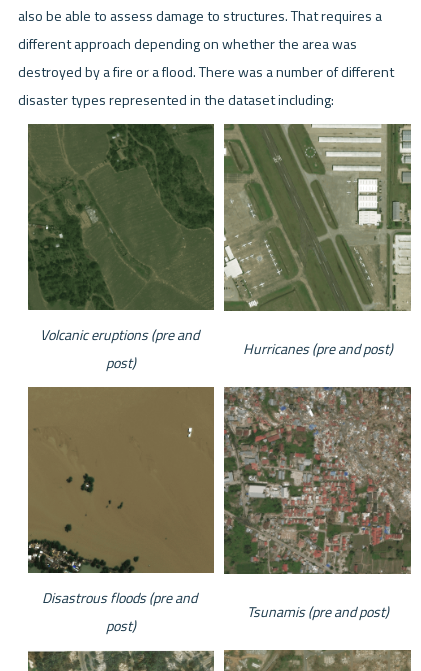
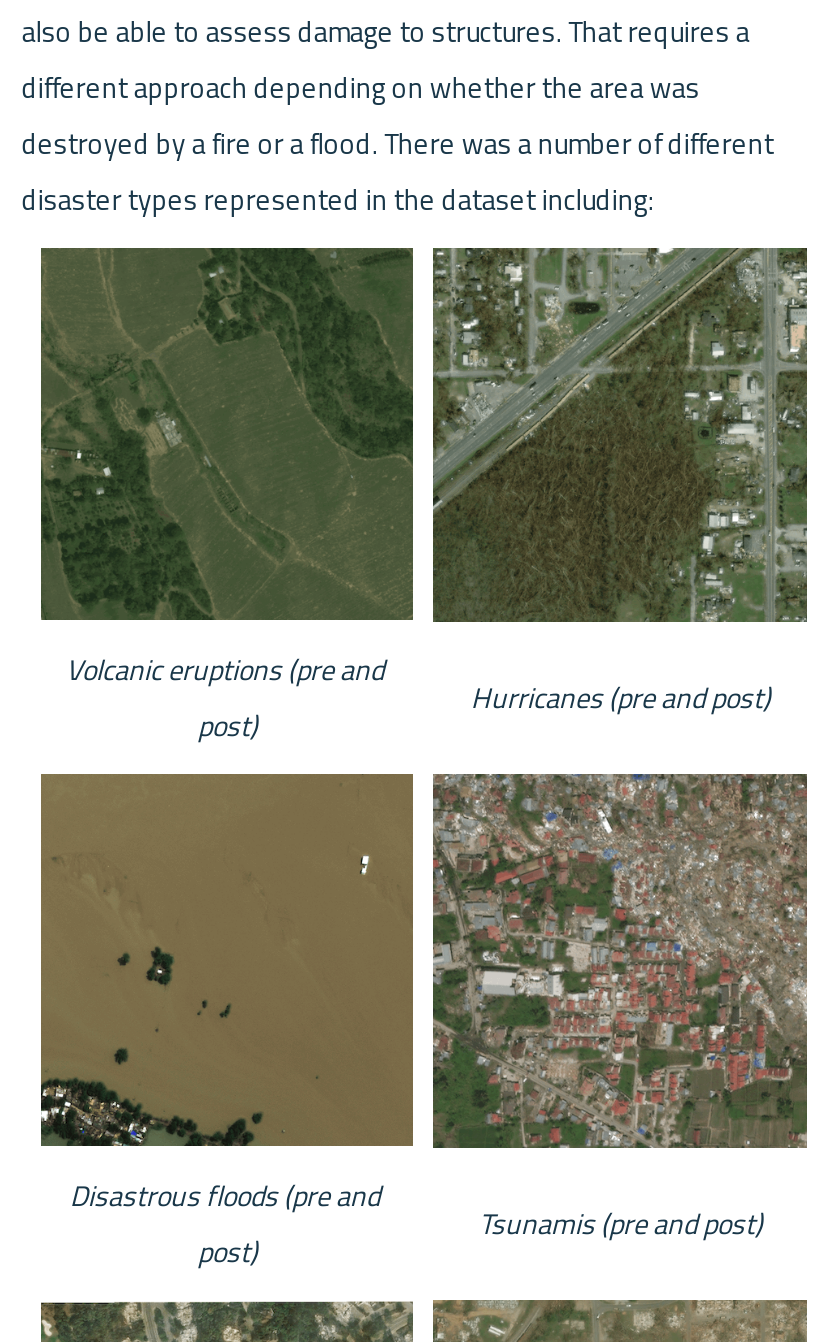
[224,124,411,311] [image] -> [431,248,809,622] [image]

